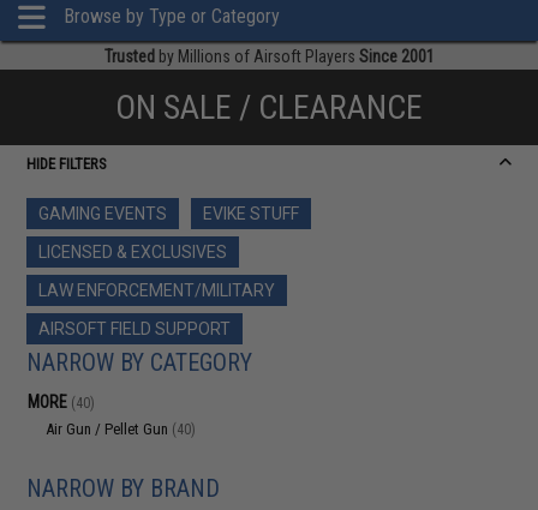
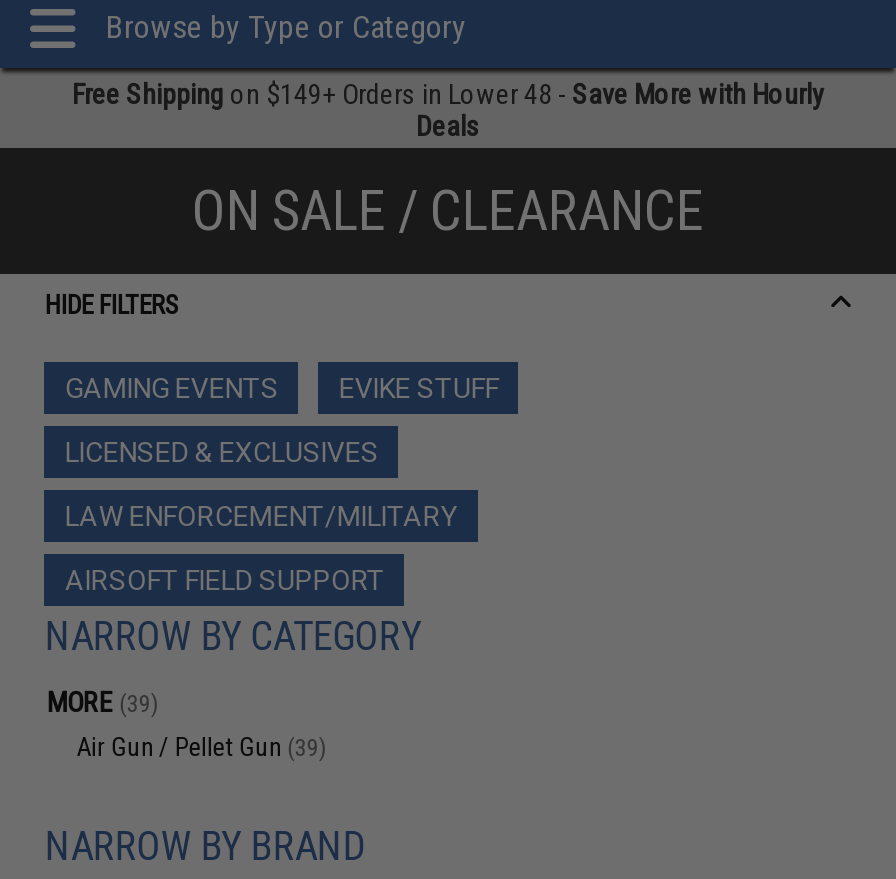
[104,47,434,66] Trusted by Millions of Airsoft Players Since 2001 -> [72,78,824,142] Free Shipping on $149+ Orders in Lower 48 - Save More with Hourly | Deals
[28,392,95,412] MORE (40) -> [47,686,159,718] MORE (39)
[46,420,196,438] Air Gun / Pellet Gun (40) -> [77,732,327,762] Air Gun / Pellet Gun (39)

